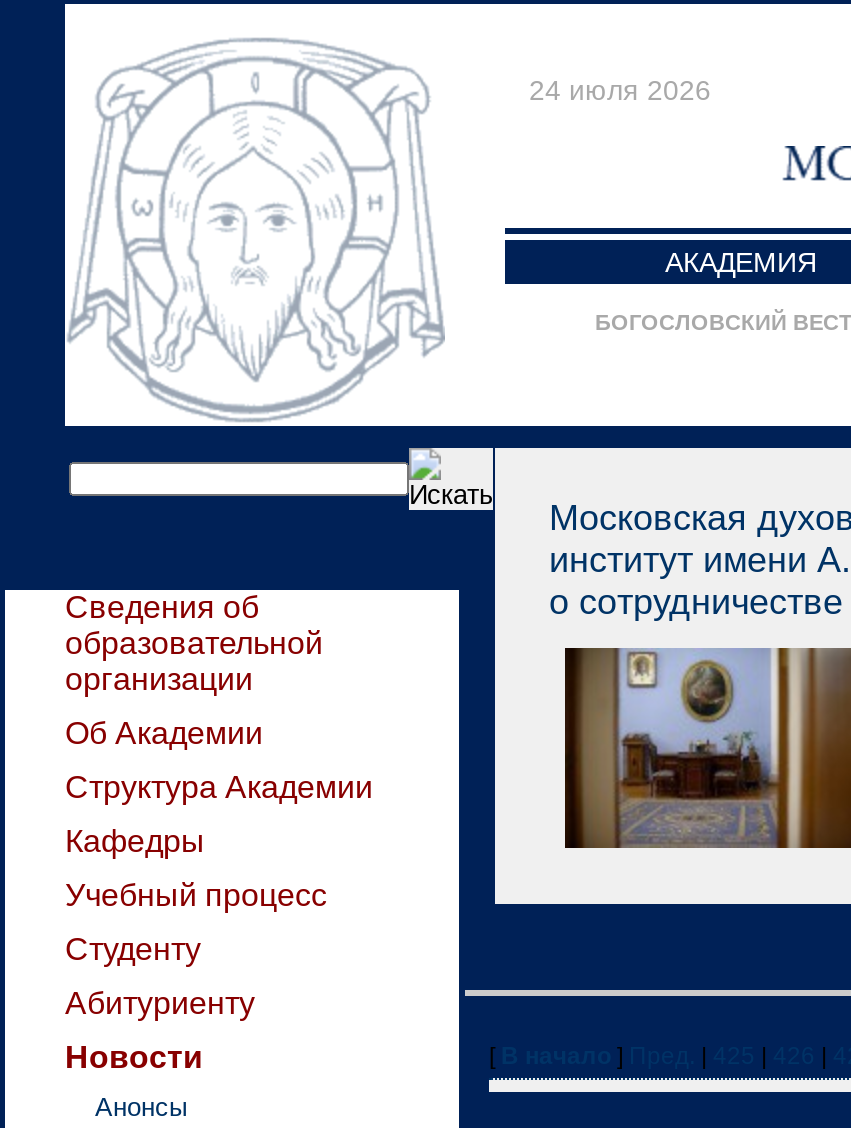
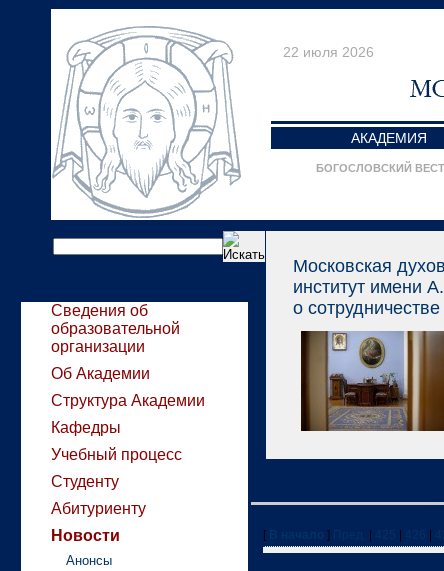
[529,74,711,106] 24 июля 2026 -> [283,44,374,60] 22 июля 2026

